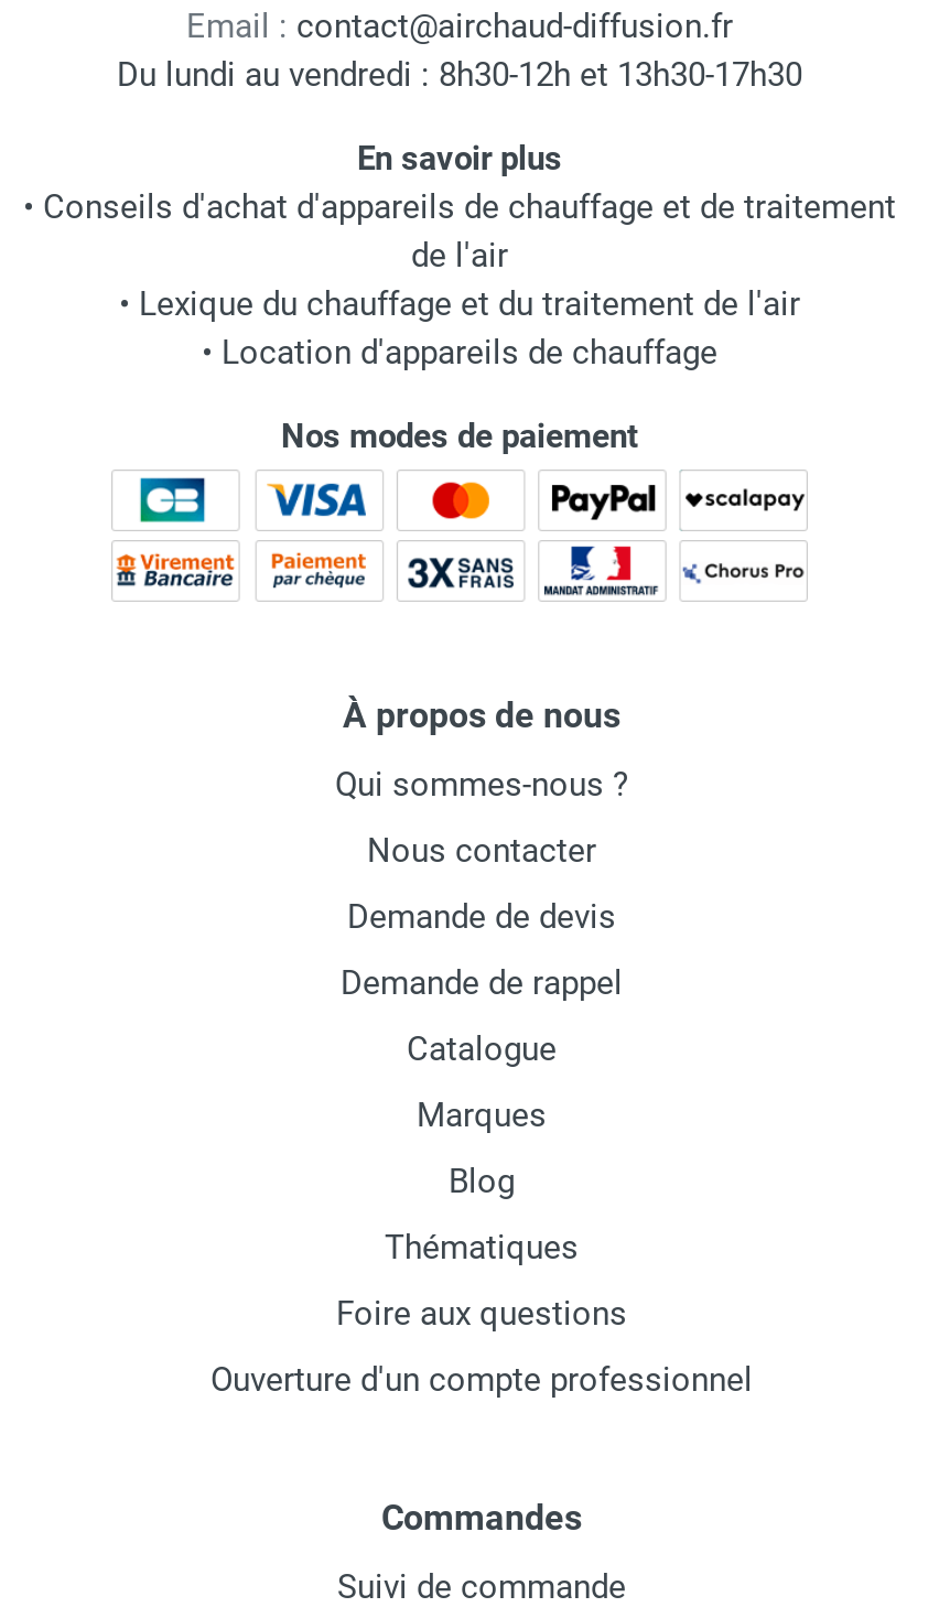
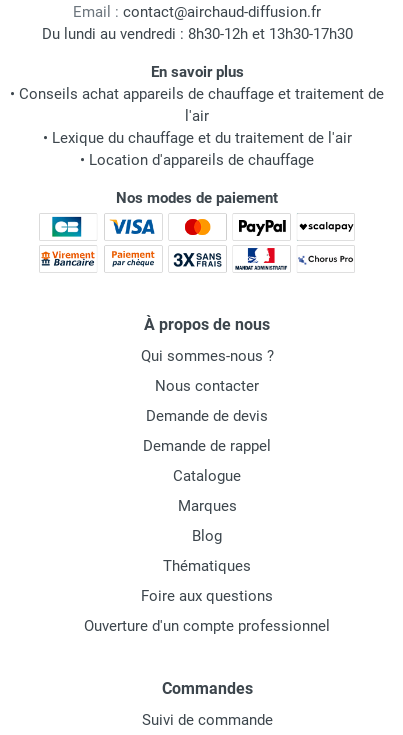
[23,187,896,276] • Conseils d'achat d'appareils de chauffage et de traitement | de l'air -> [10,85,384,125] • Conseils achat appareils de chauffage et traitement de | l'air

